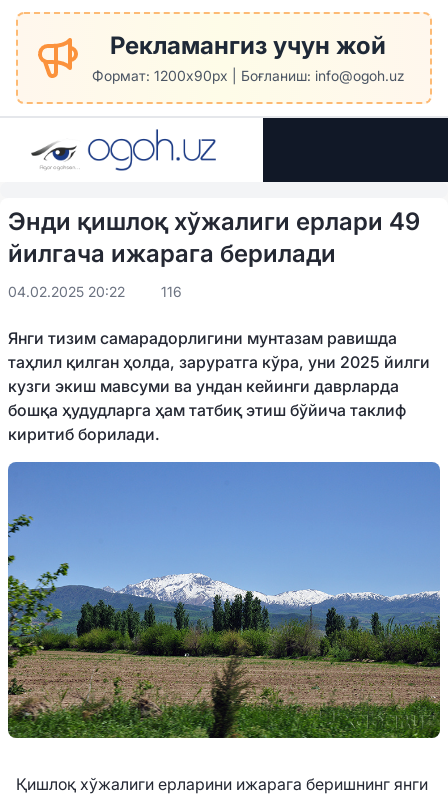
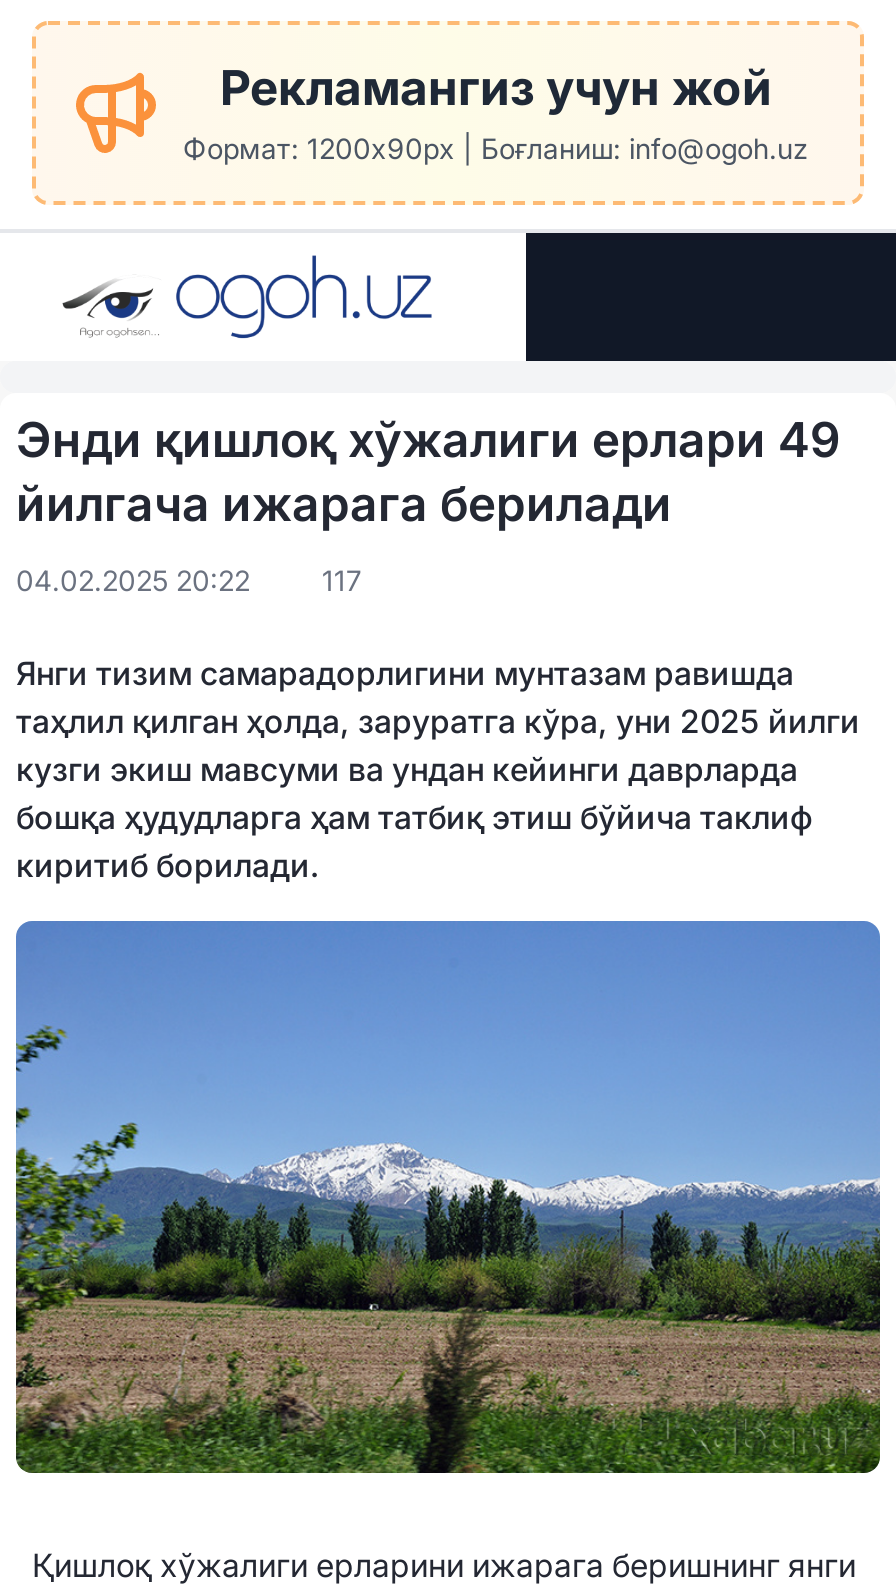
[161,283,182,300] 116 -> [322,563,362,597] 117

